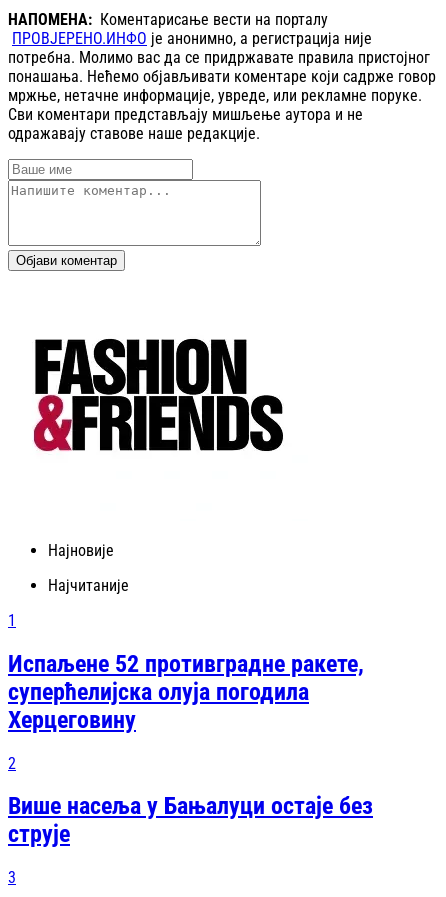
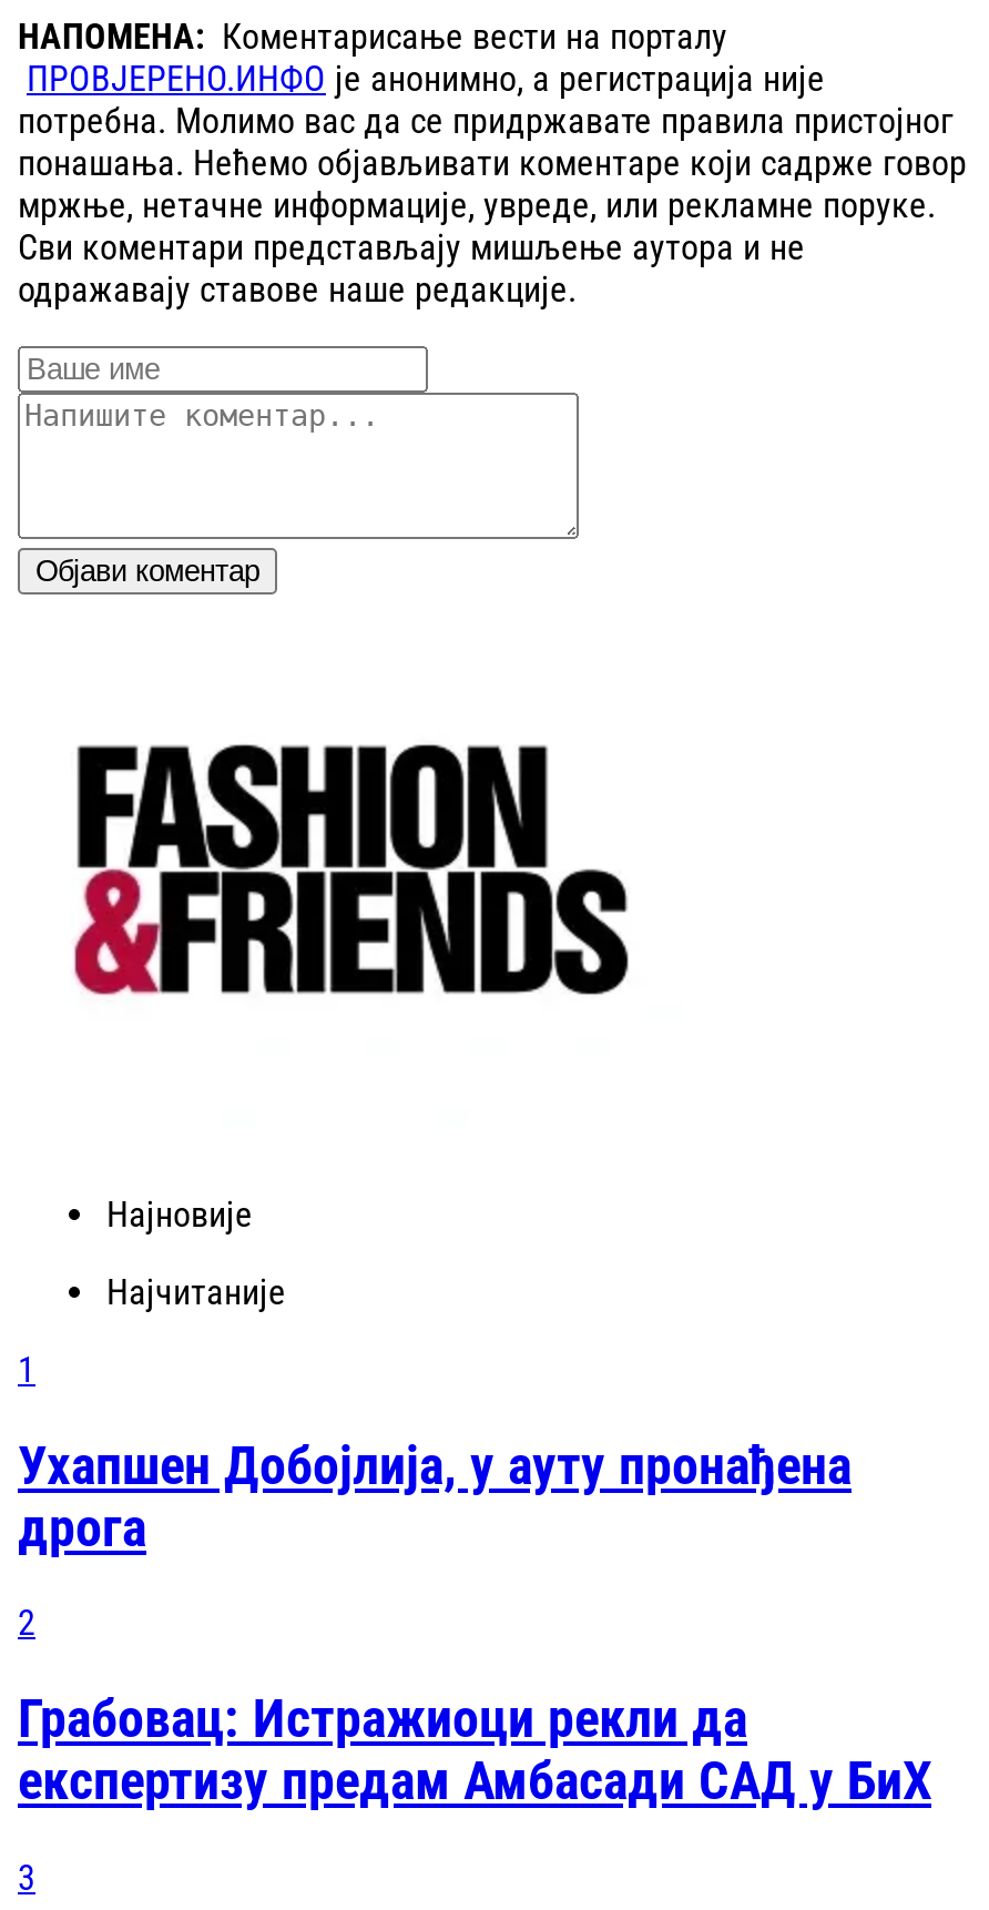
[8,650,364,734] Испаљене 52 противградне ракете, | суперћелијска олуја погодила | Херцеговину -> [18,1435,852,1559] Ухапшен Добојлија, у ауту пронађена | дрога
[8,792,373,848] Више насеља у Бањалуци остаје без | струје -> [18,1689,931,1814] Грабовац: Истражиоци рекли да | експертизу предам Амбасади САД у БиХ

